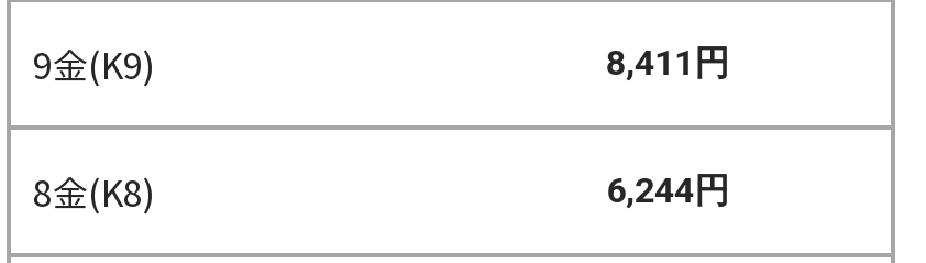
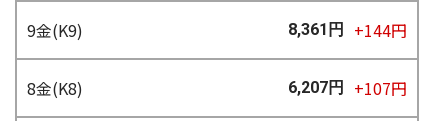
[606,42,730,84] 8,411円 -> [288,18,407,42] 8,361円 +144円
[606,169,730,211] 6,244円 -> [288,76,407,100] 6,207円 +107円

